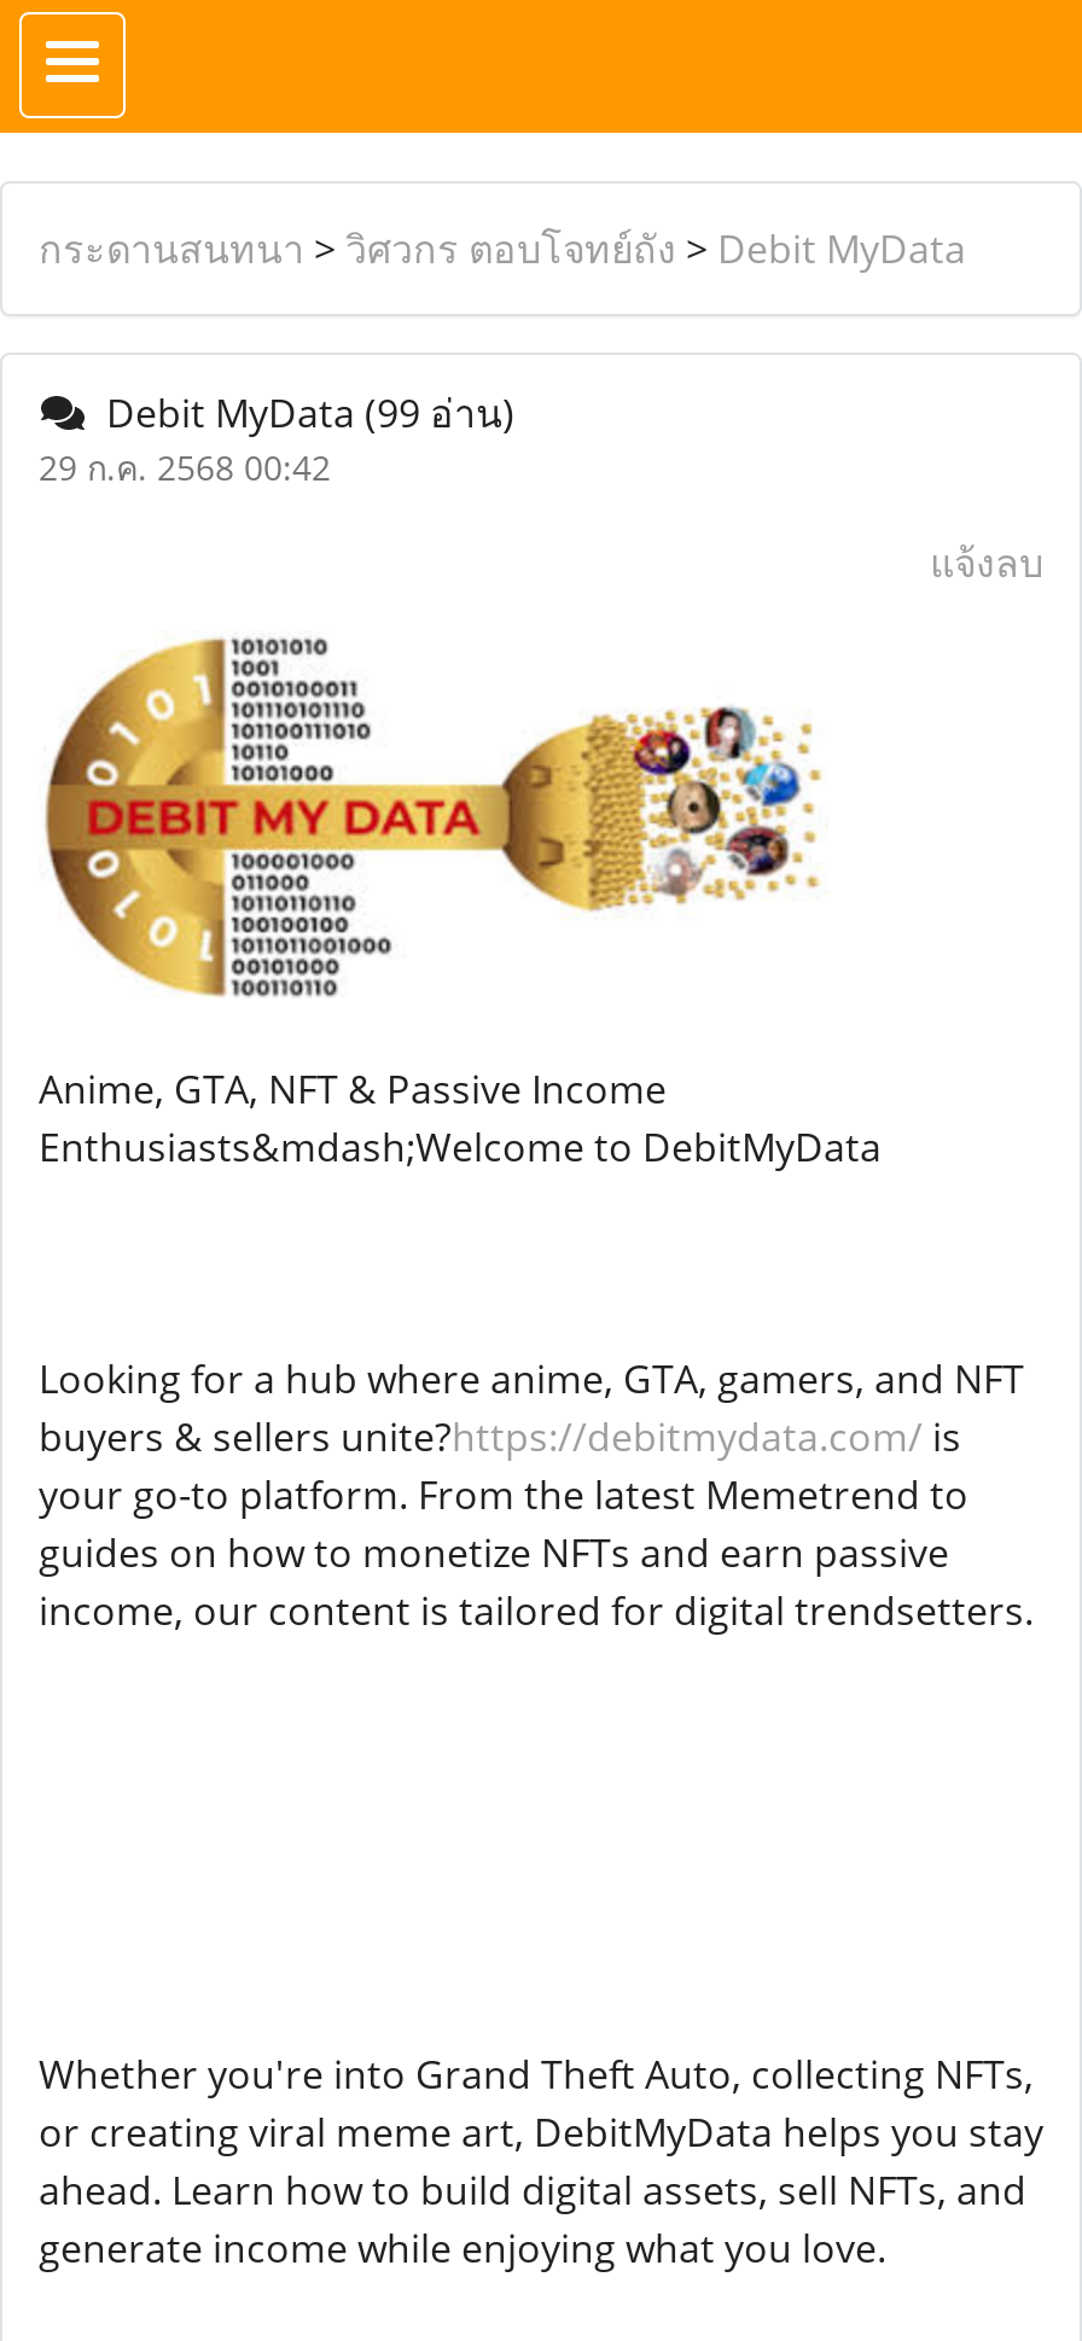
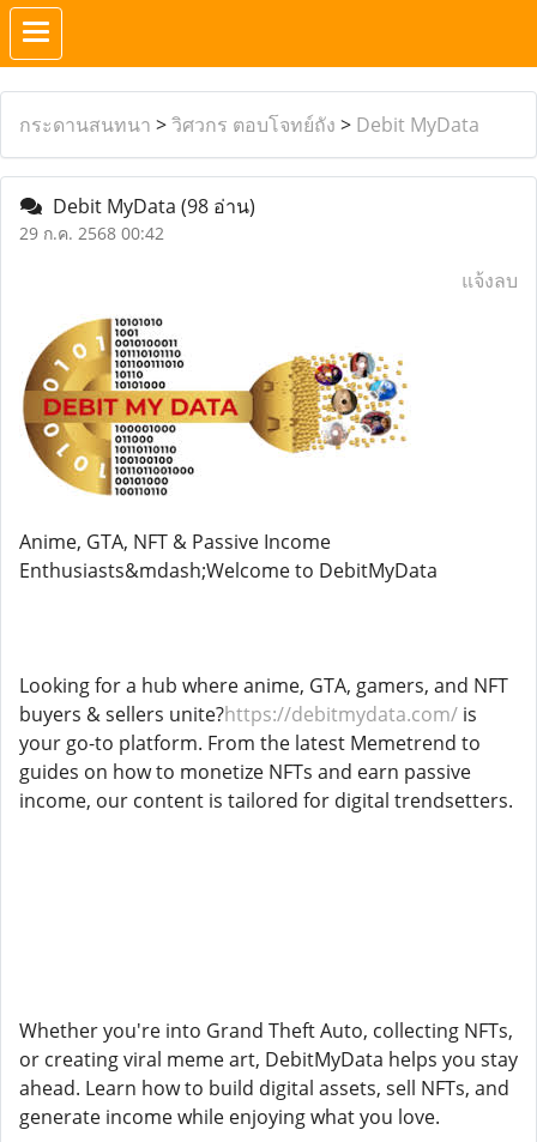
[87,386,514,439] Debit MyData (99 อ่าน) -> [43,193,255,219] Debit MyData (98 อ่าน)

